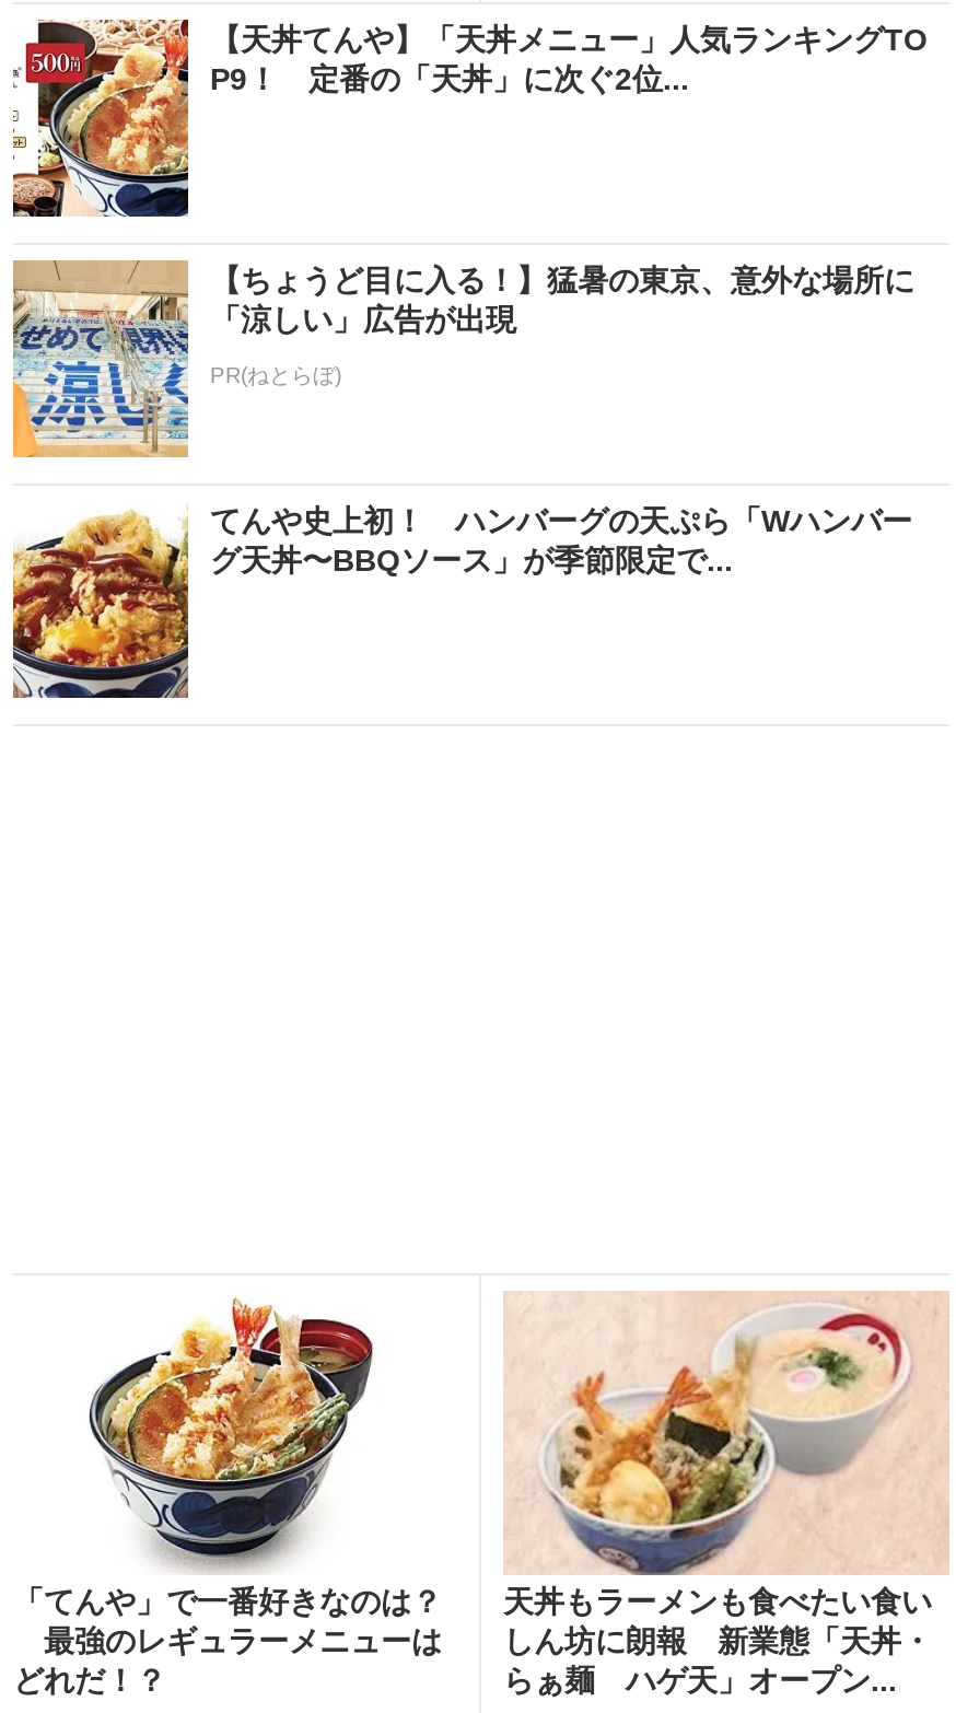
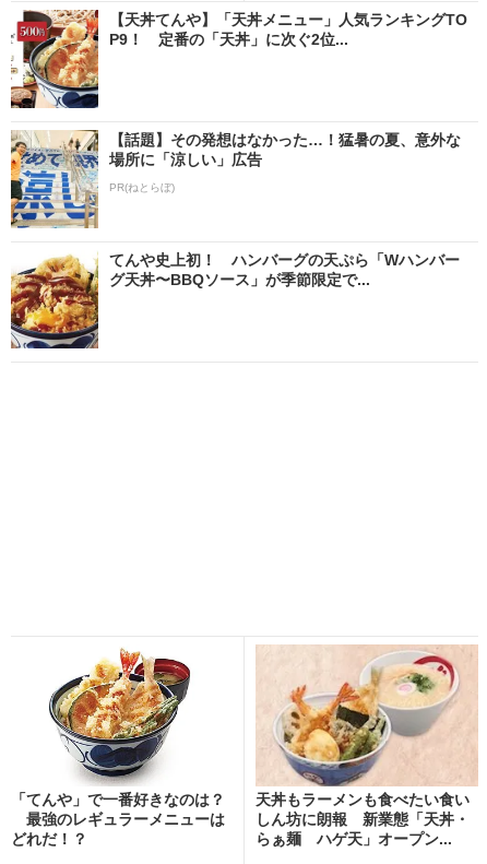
[11,259,914,461] [image] | 【ちょうど目に入る！】猛暑の東京、意外な場所に | 「涼しい」広告が出現 -> [10,130,461,229] [image] | 【話題】その発想はなかった…！猛暑の夏、意外な | 場所に「涼しい」広告

